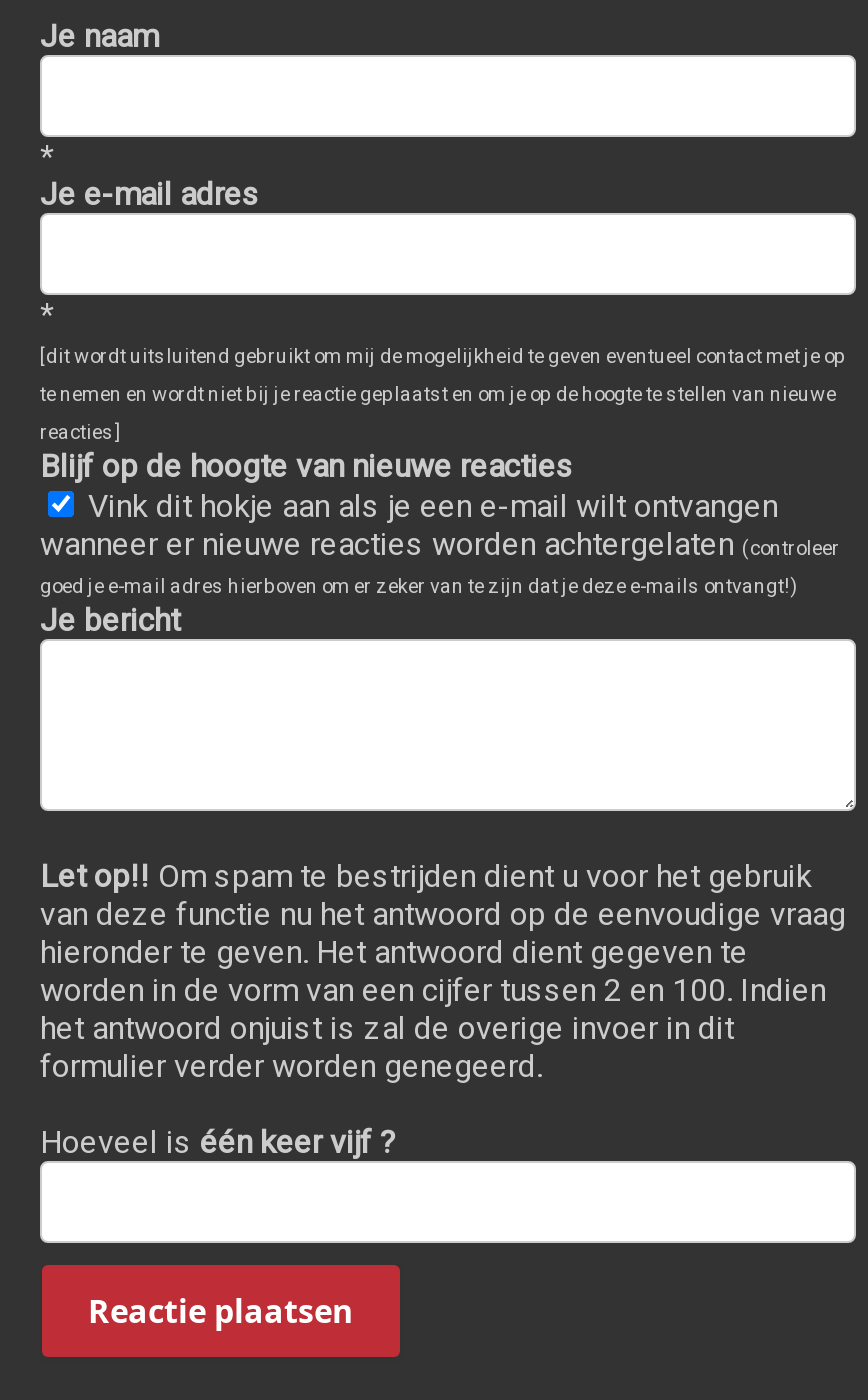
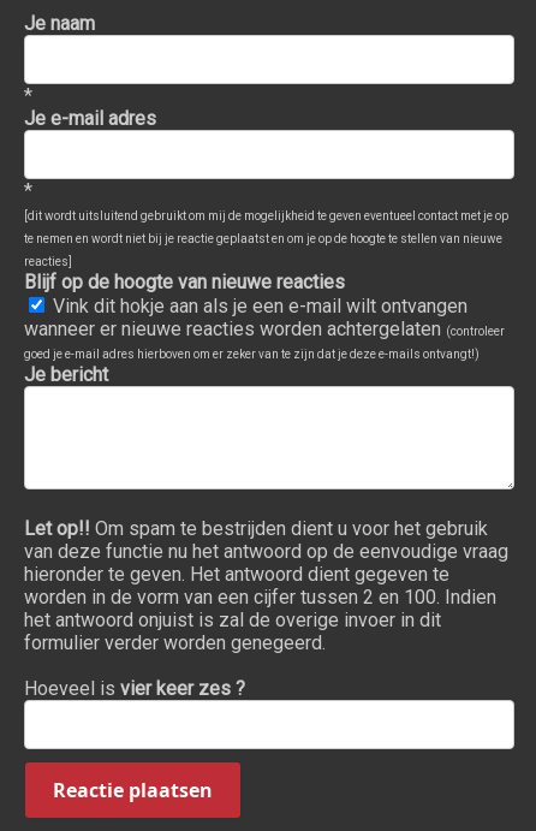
[40,1123,396,1161] Hoeveel is één keer vijf ? -> [24,677,245,700] Hoeveel is vier keer zes ?

